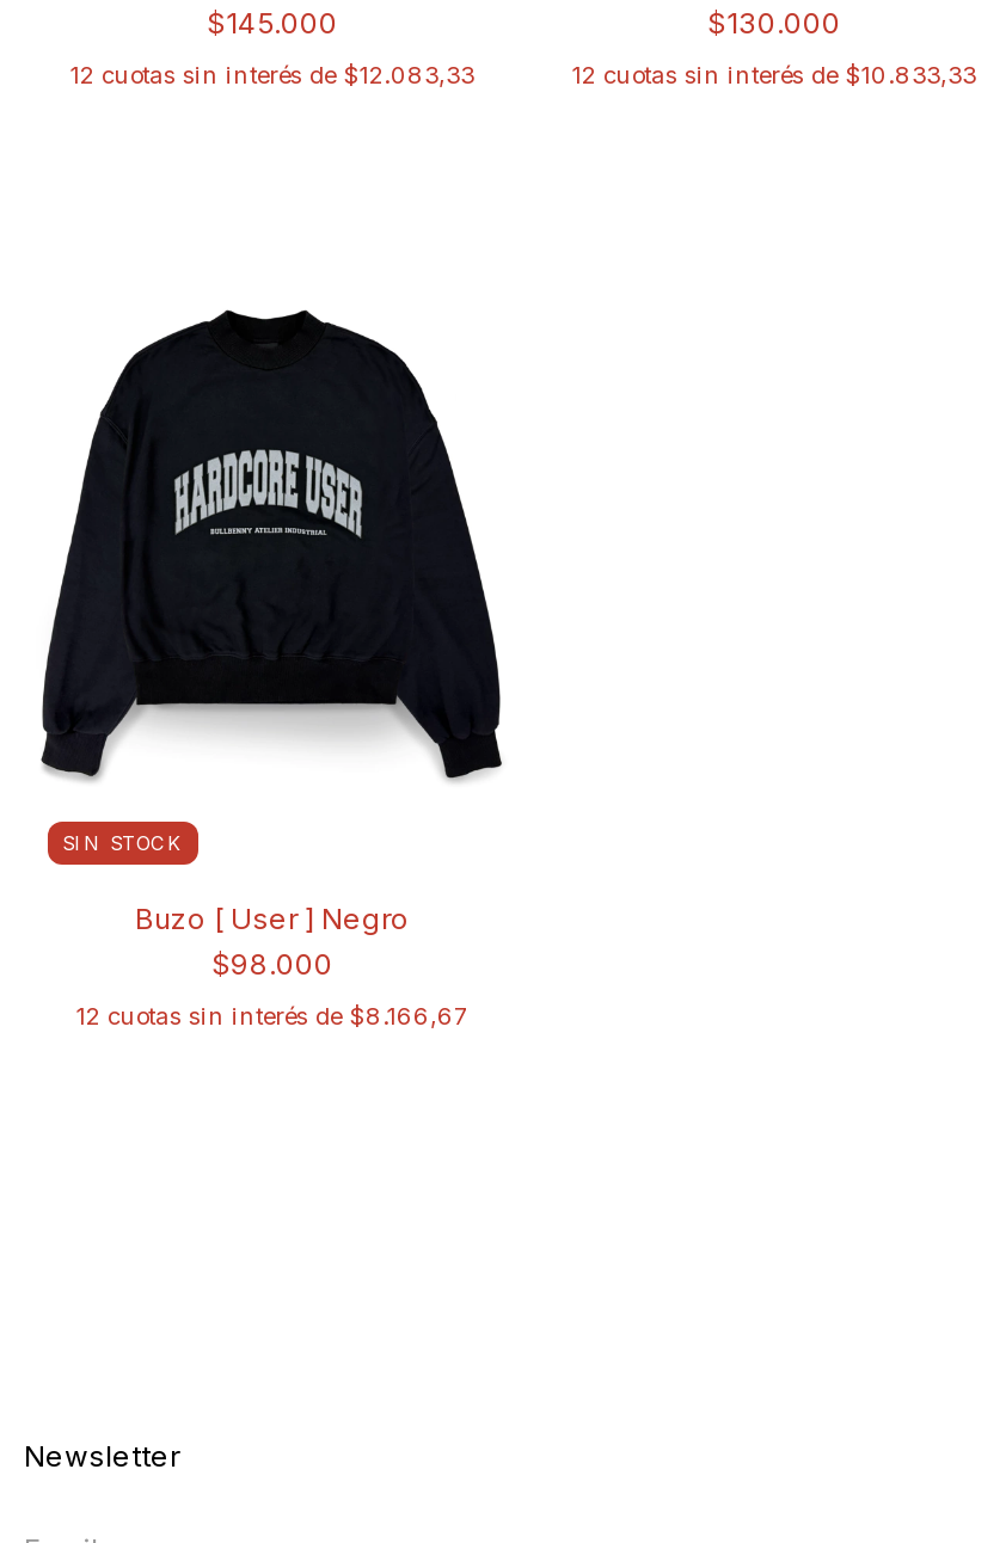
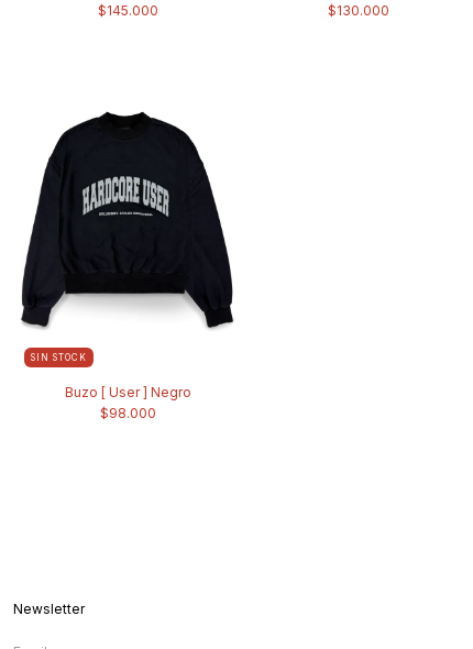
[70,59,474,88] 12 cuotas sin interés de $12.083,33 -> none
[572,59,976,88] 12 cuotas sin interés de $10.833,33 -> none
[76,1000,468,1029] 12 cuotas sin interés de $8.166,67 -> none

